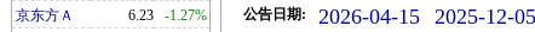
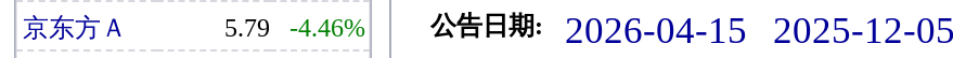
[128,7,154,24] 6.23 -> [224,13,270,43] 5.79
[165,7,207,24] -1.27% -> [289,13,365,43] -4.46%

